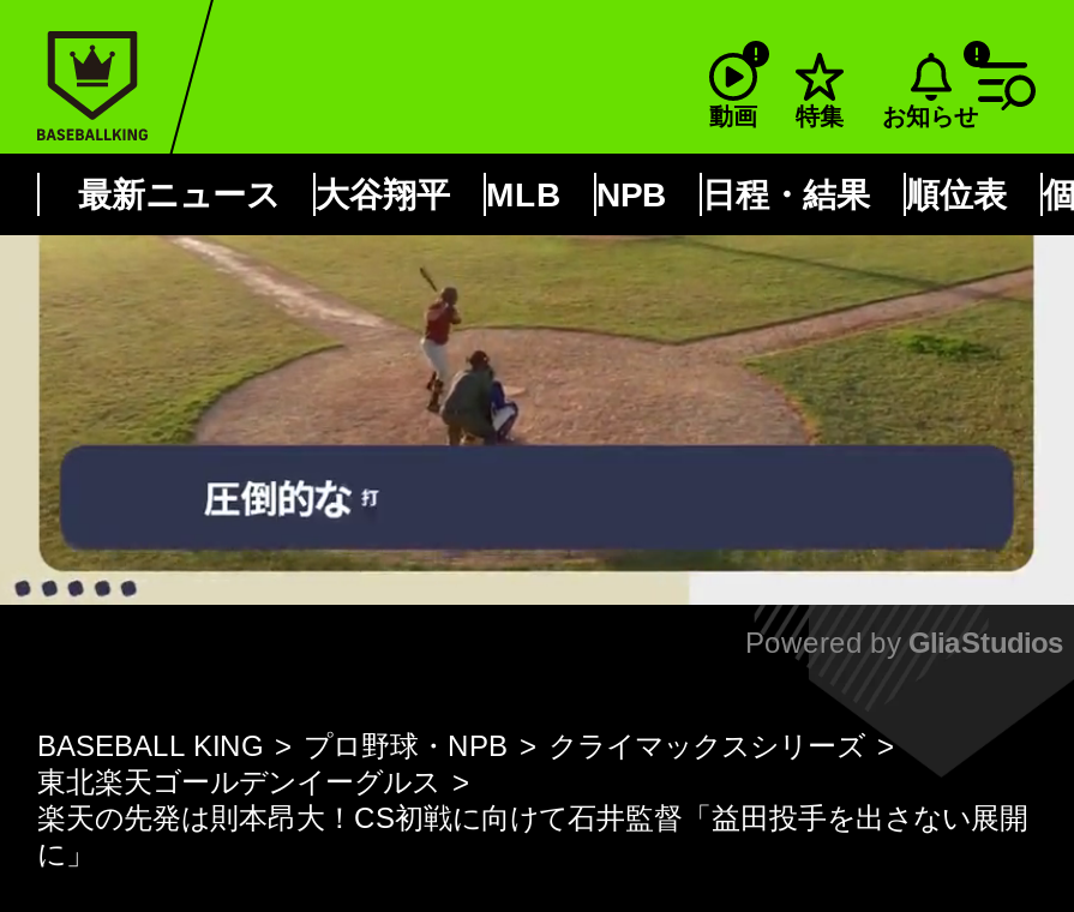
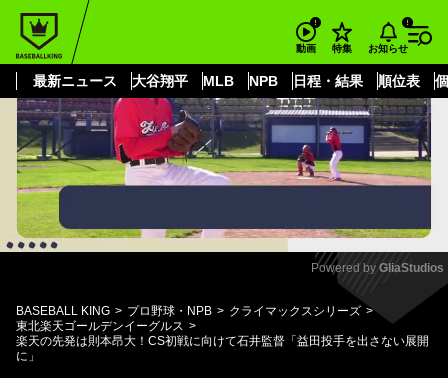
[37,233,1036,574] [image] -> [16,97,432,239] [image]

